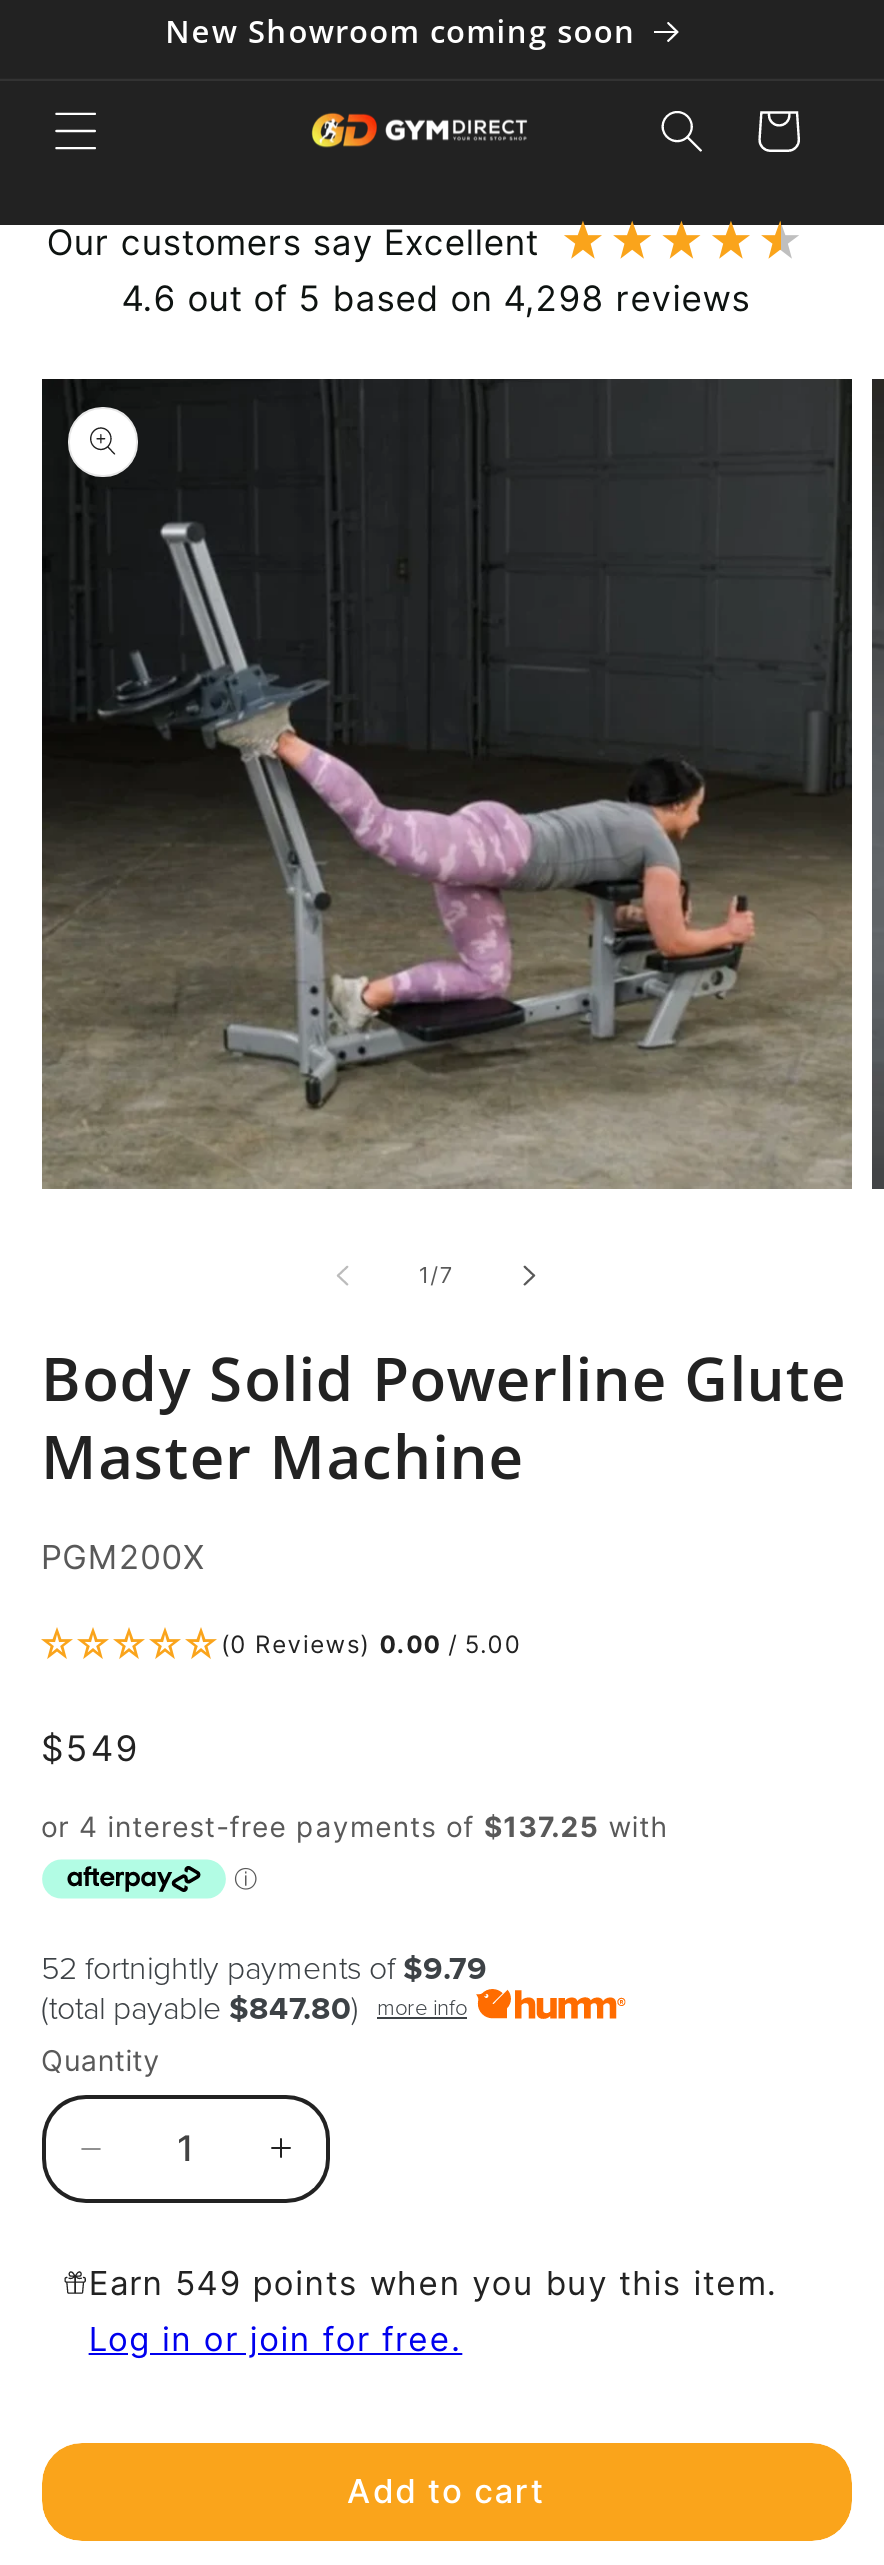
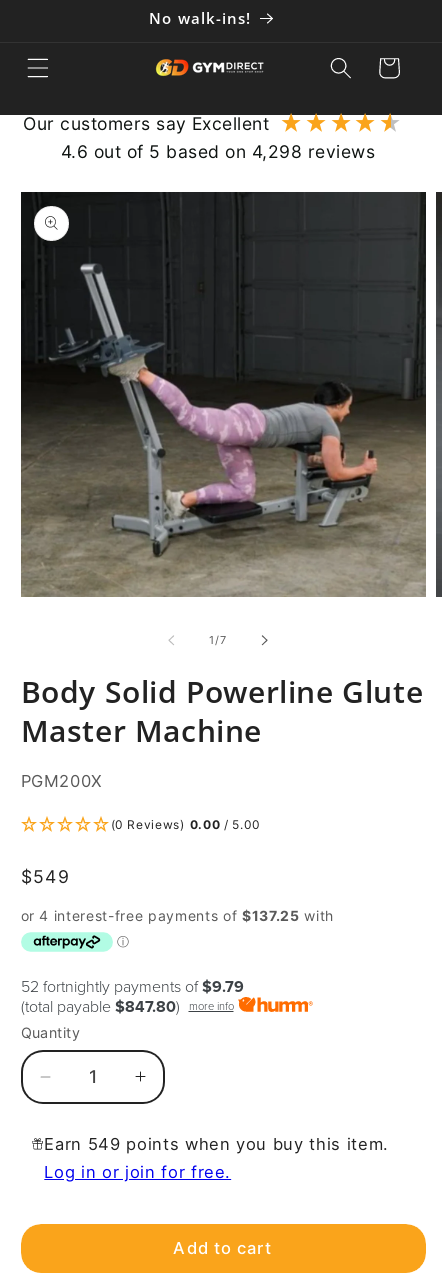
[165,11,636,53] New Showroom coming soon -> [149,8,251,29] No walk-ins!

